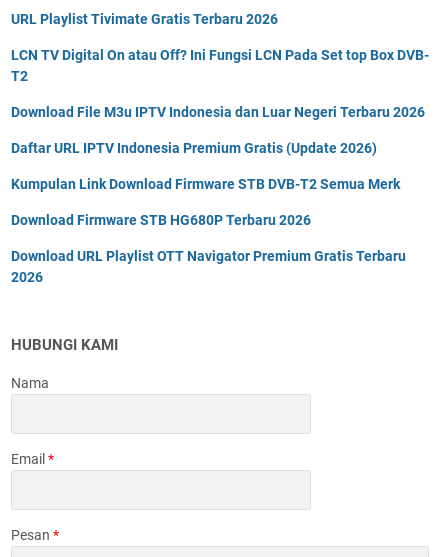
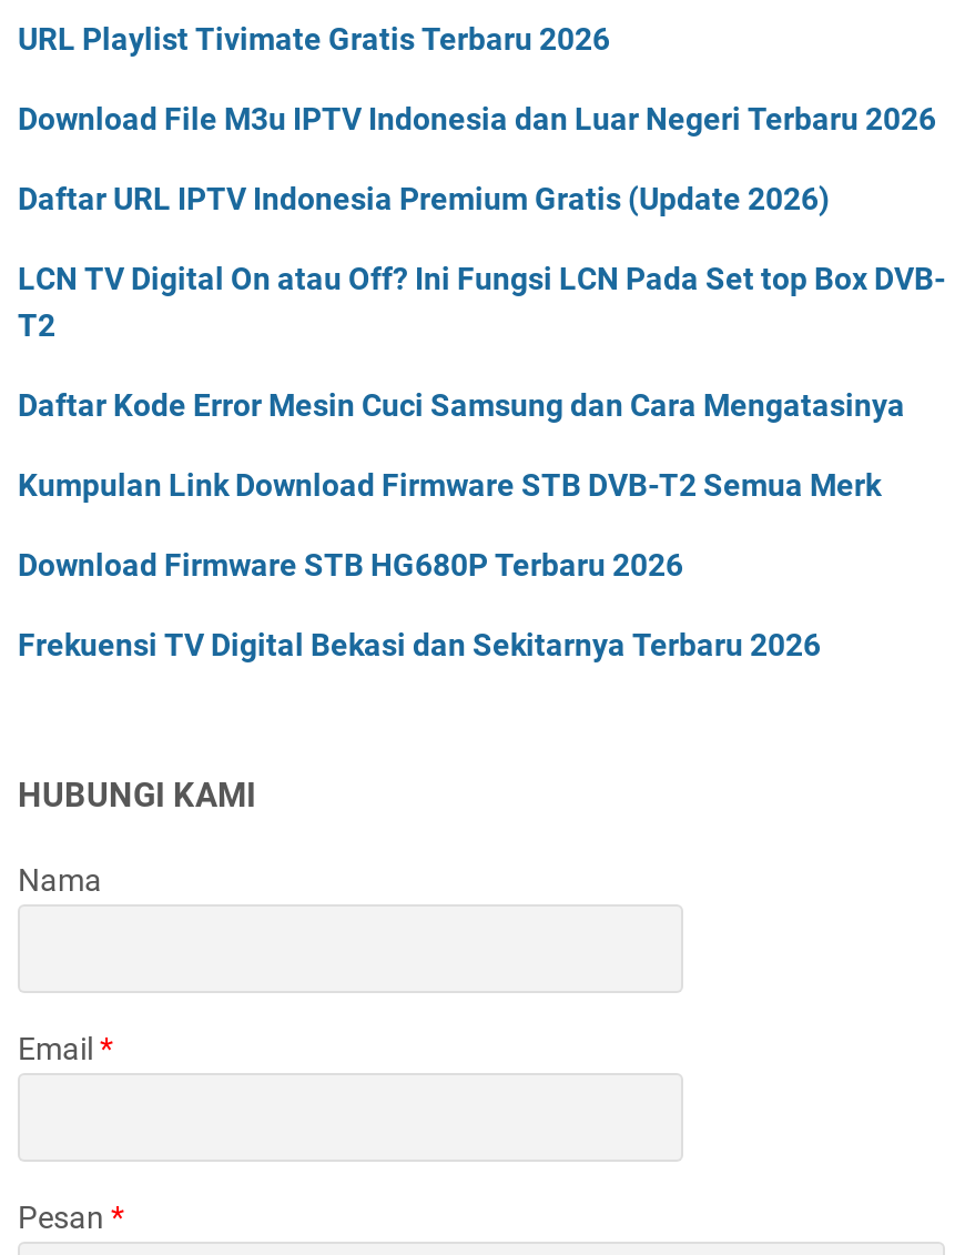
moved [11,47,429,84] -> [18,260,945,342]: LCN TV Digital On atau Off? Ini Fungsi LCN Pada Set top Box DVB- | T2
none -> [18,387,905,422] Daftar Kode Error Mesin Cuci Samsung dan Cara Mengatasinya
moved [11,104,425,156] -> [18,101,936,216]: Download File M3u IPTV Indonesia dan Luar Negeri Terbaru 2026 | Daftar URL IPTV Indonesia Premium Gratis (Update 2026)
moved [11,176,400,228] -> [18,467,881,582]: Kumpulan Link Download Firmware STB DVB-T2 Semua Merk | Download Firmware STB HG680P Terbaru 2026
[11,248,406,285] Download URL Playlist OTT Navigator Premium Gratis Terbaru | 2026 -> [18,627,821,662] Frekuensi TV Digital Bekasi dan Sekitarnya Terbaru 2026

